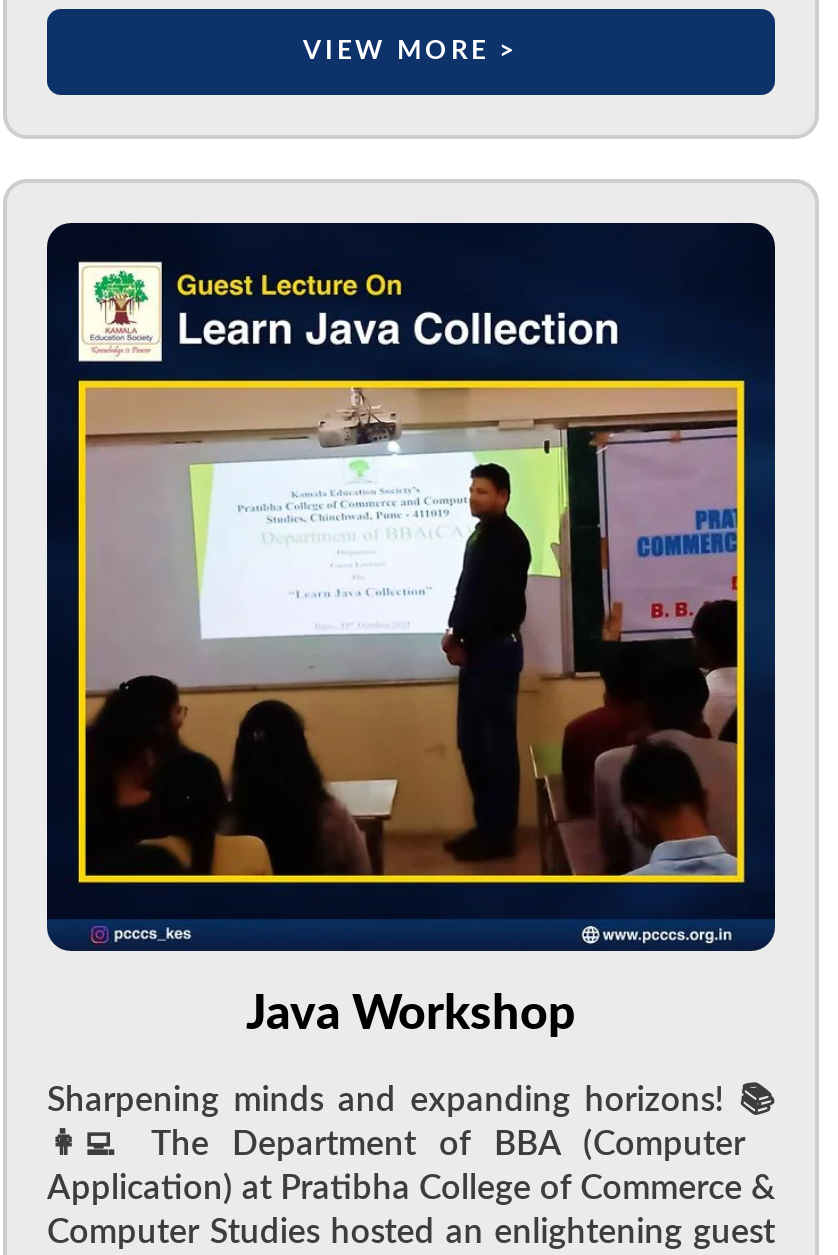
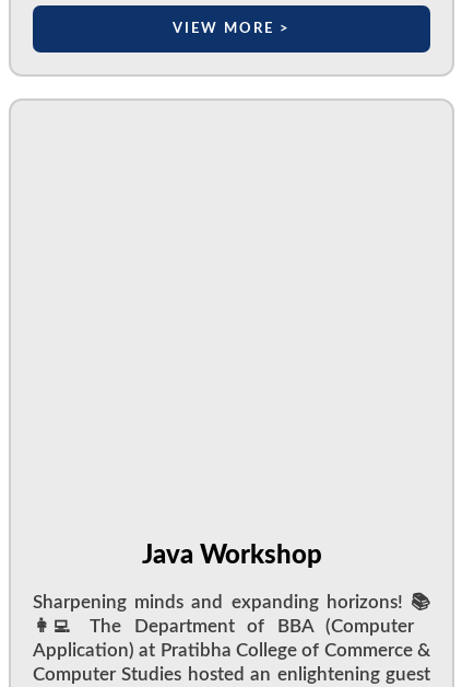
[45,221,777,953] [image] -> none

